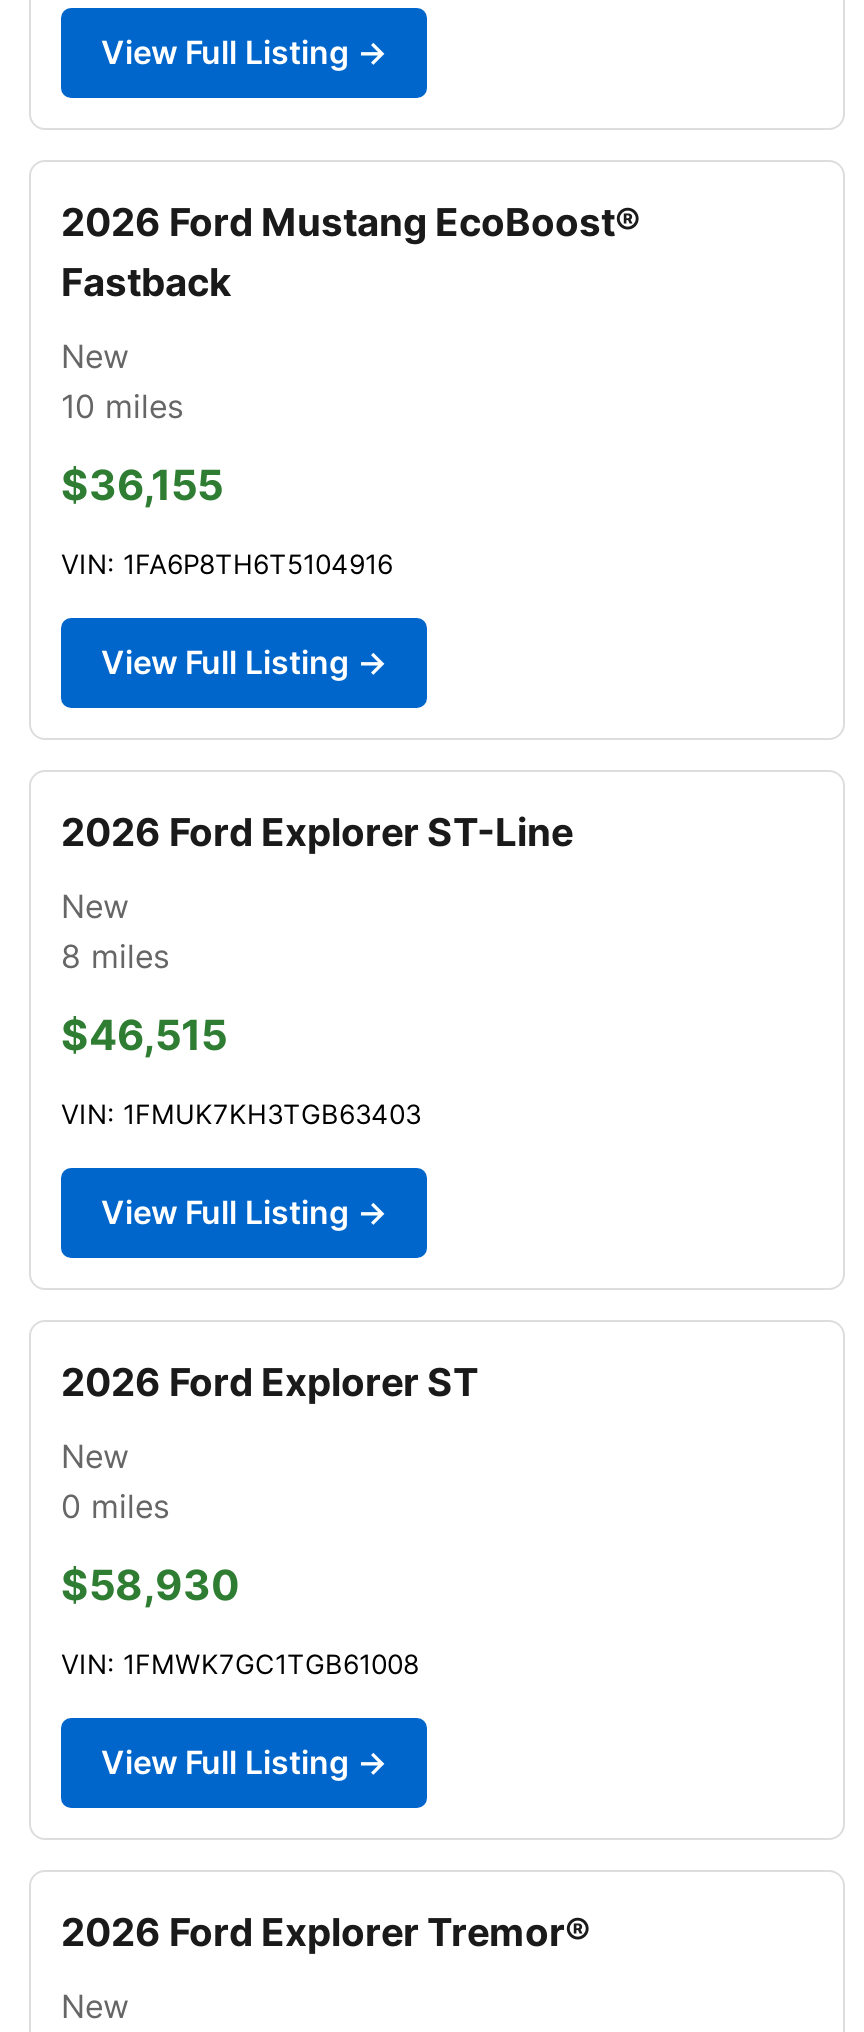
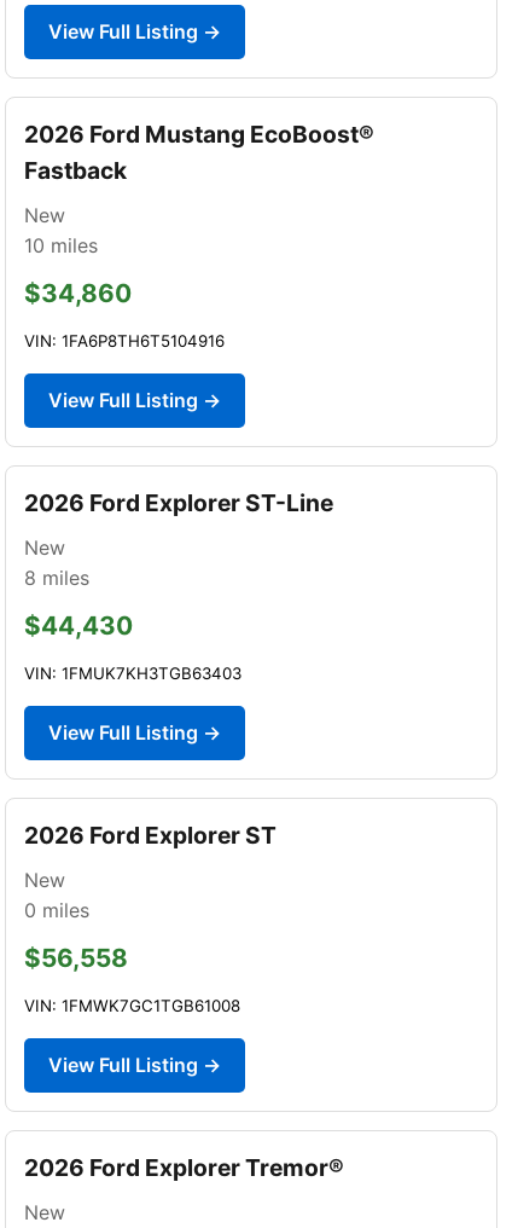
[61,460,223,510] $36,155 -> [24,278,132,308] $34,860
[61,1010,227,1060] $46,515 -> [24,610,133,640] $44,430
[61,1560,239,1610] $58,930 -> [24,943,128,973] $56,558

